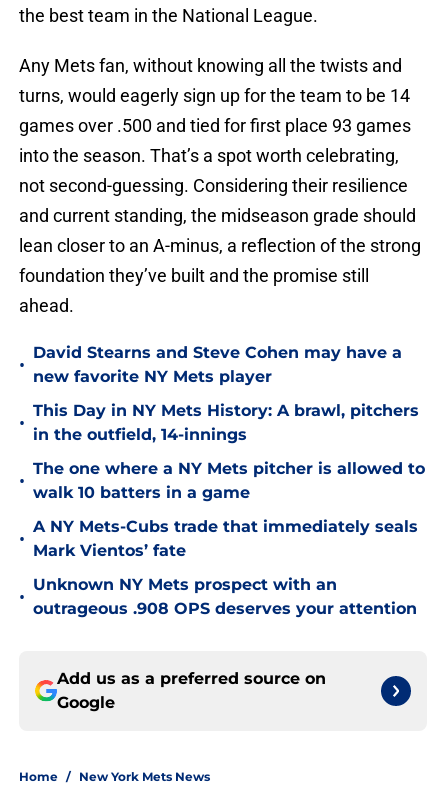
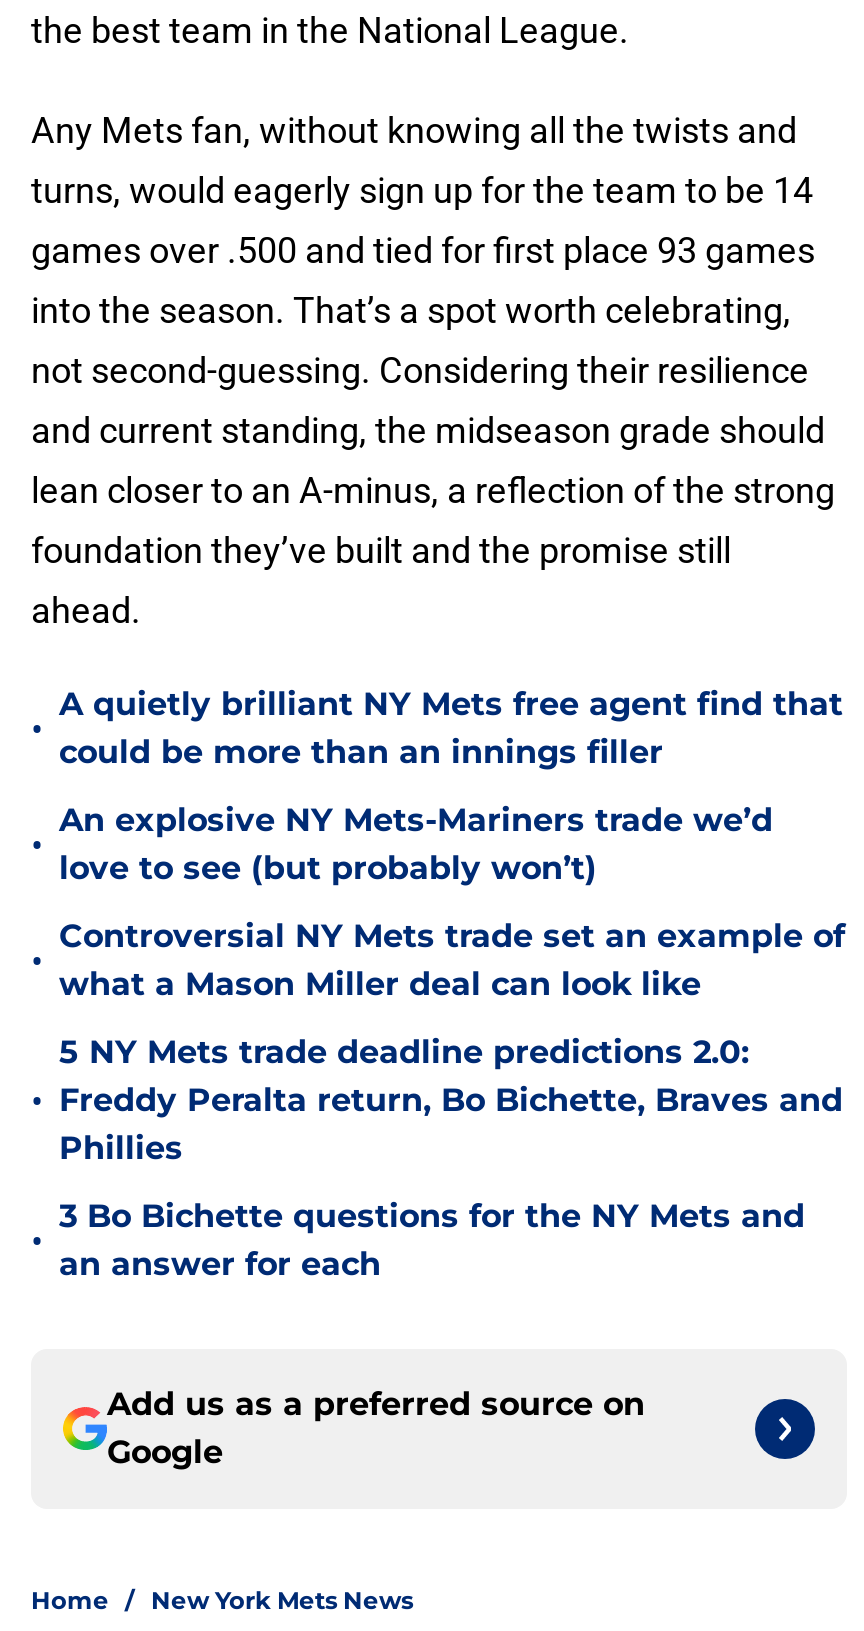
[33,343,402,386] David Stearns and Steve Cohen may have a | new favorite NY Mets player -> [59,685,843,771] A quietly brilliant NY Mets free agent find that | could be more than an innings filler
[33,401,419,444] This Day in NY Mets History: A brawl, pitchers | in the outfield, 14-innings -> [59,801,773,887] An explosive NY Mets-Mariners trade we’d | love to see (but probably won’t)
[33,459,425,502] The one where a NY Mets pitcher is allowed to | walk 10 batters in a game -> [59,917,845,1003] Controversial NY Mets trade set an example of | what a Mason Miller deal can look like
[33,517,418,560] A NY Mets-Cubs trade that immediately seals | Mark Vientos’ fate -> [59,1033,843,1167] 5 NY Mets trade deadline predictions 2.0: | Freddy Peralta return, Bo Bichette, Braves and | Phillies
[33,575,417,618] Unknown NY Mets prospect with an | outrageous .908 OPS deserves your attention -> [59,1197,805,1283] 3 Bo Bichette questions for the NY Mets and | an answer for each

